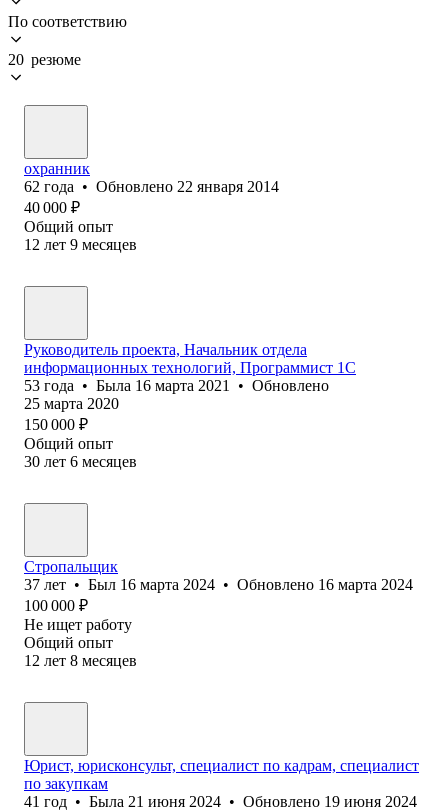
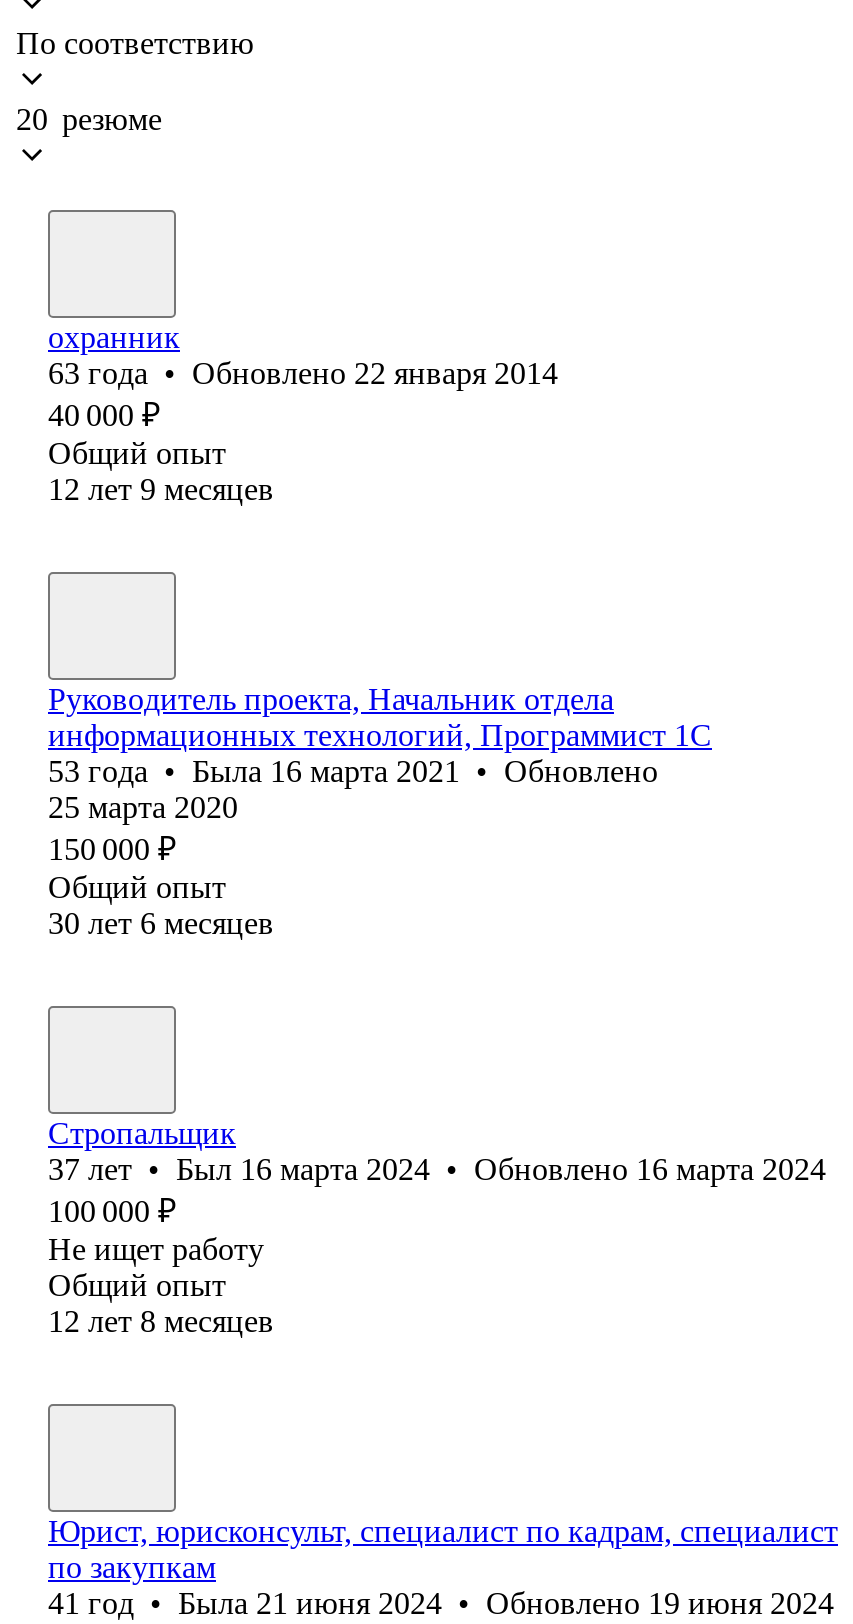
[24,178,279,195] 62 года • Обновлено 22 января 2014 -> [48,356,558,390] 63 года • Обновлено 22 января 2014

